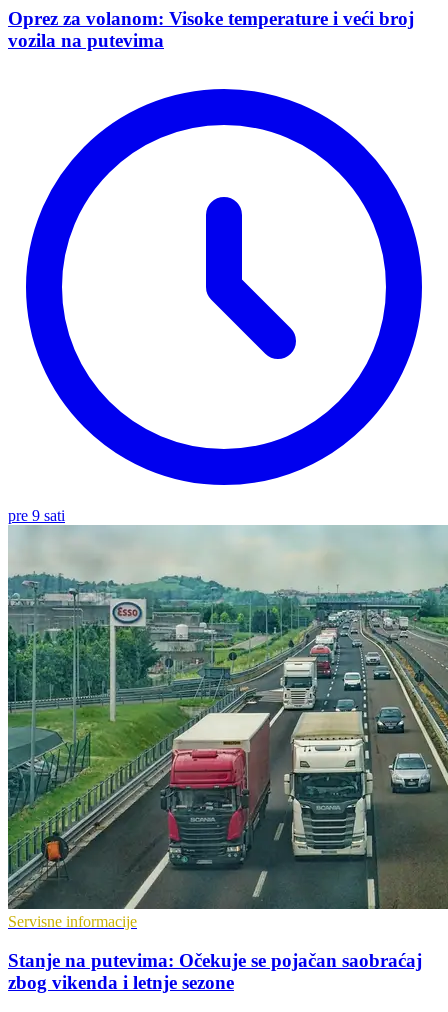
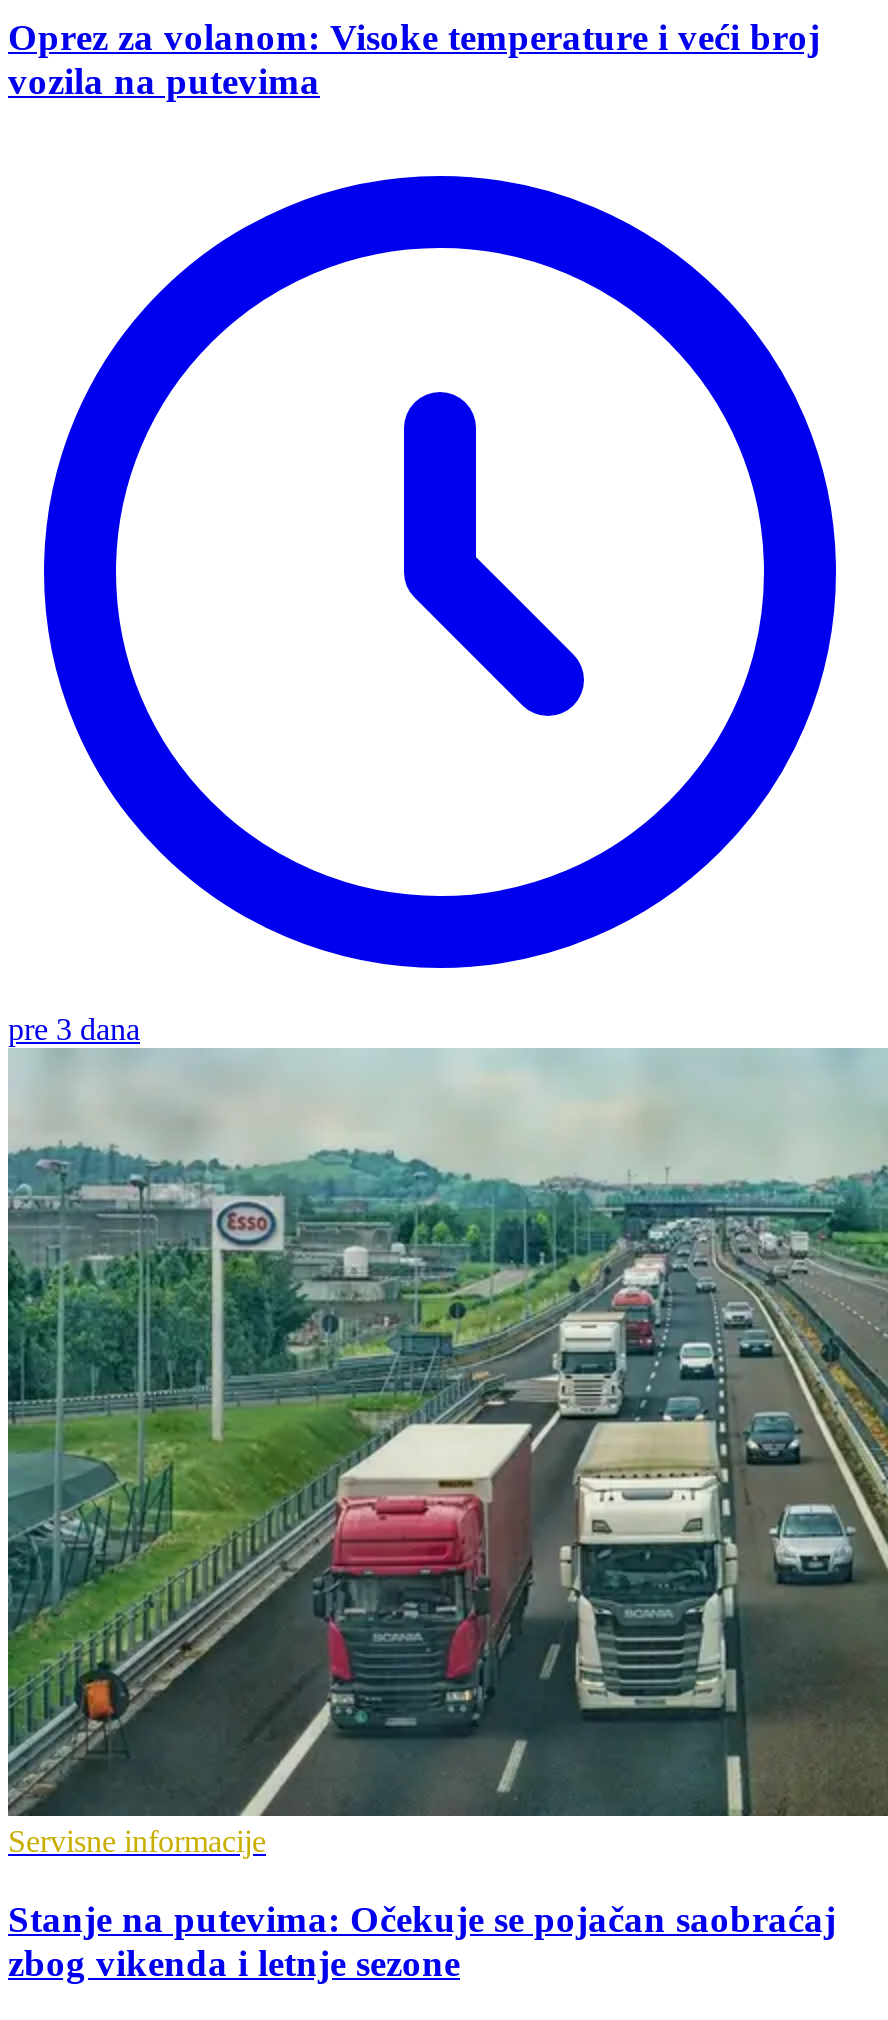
[8,507,65,524] pre 9 sati -> [8,1013,140,1047] pre 3 dana

